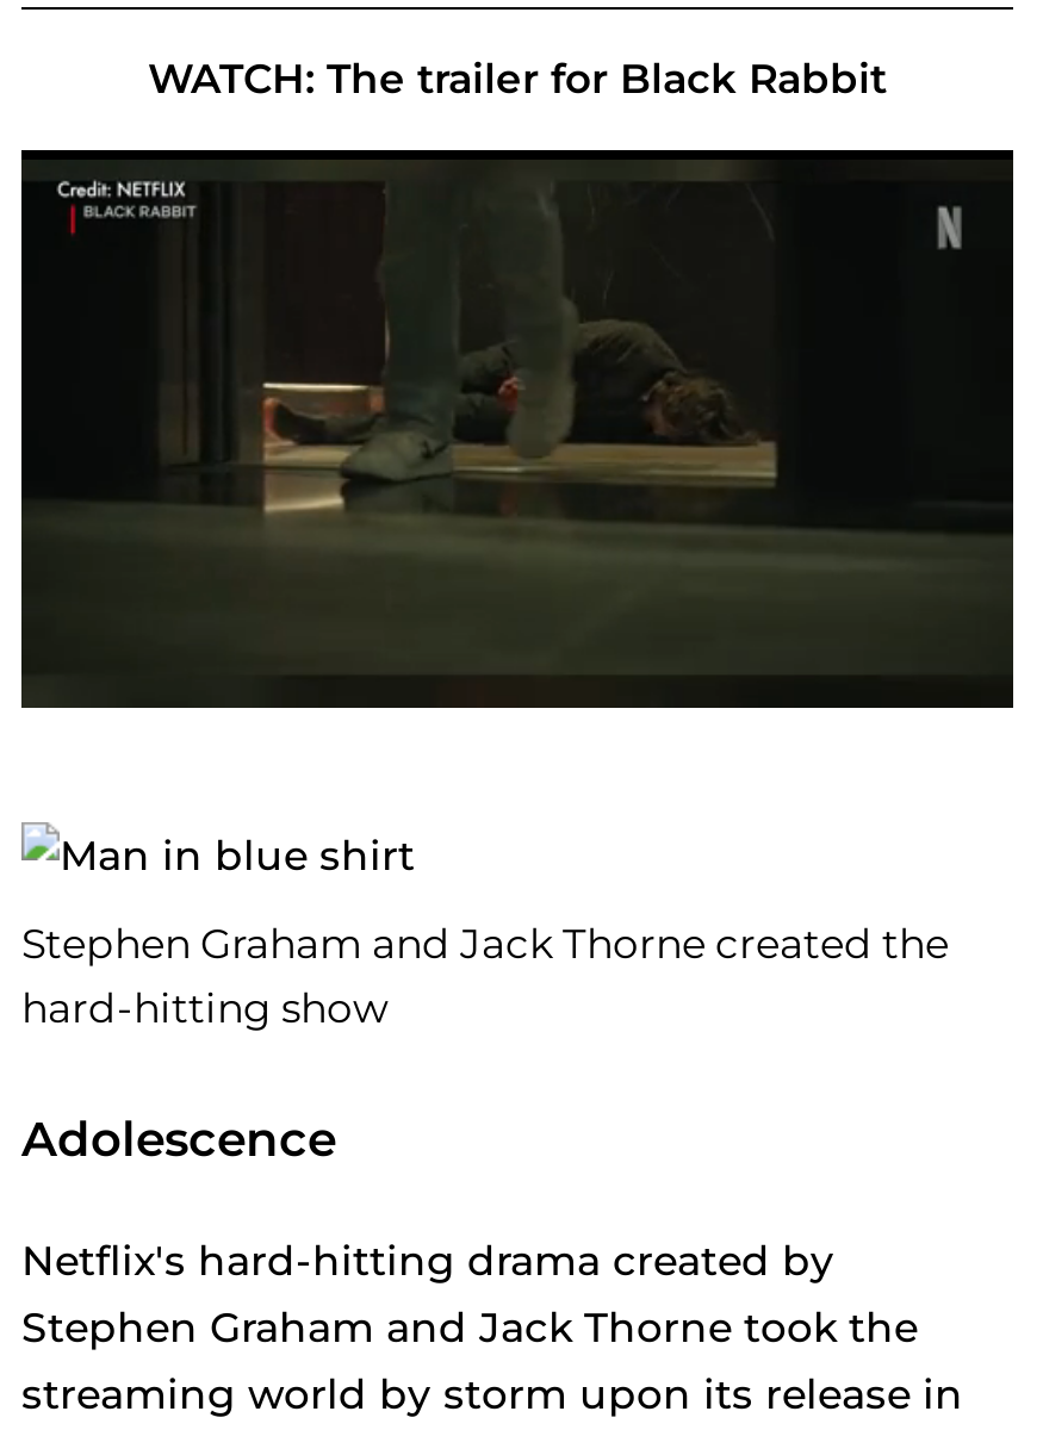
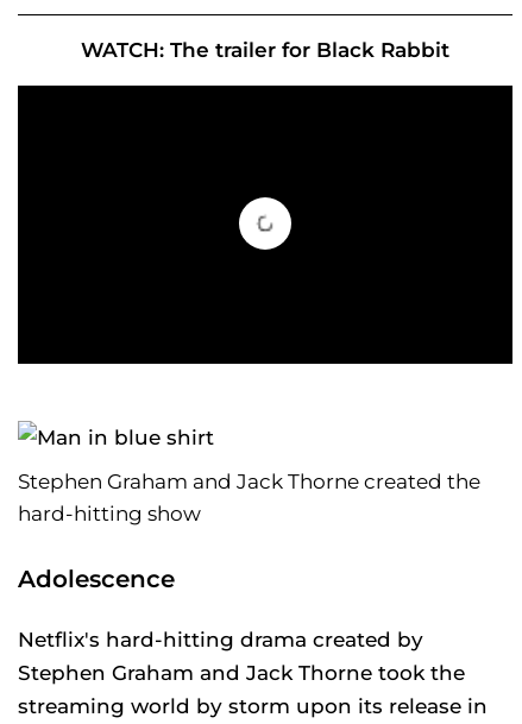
[24,160,1013,705] [image] -> none

